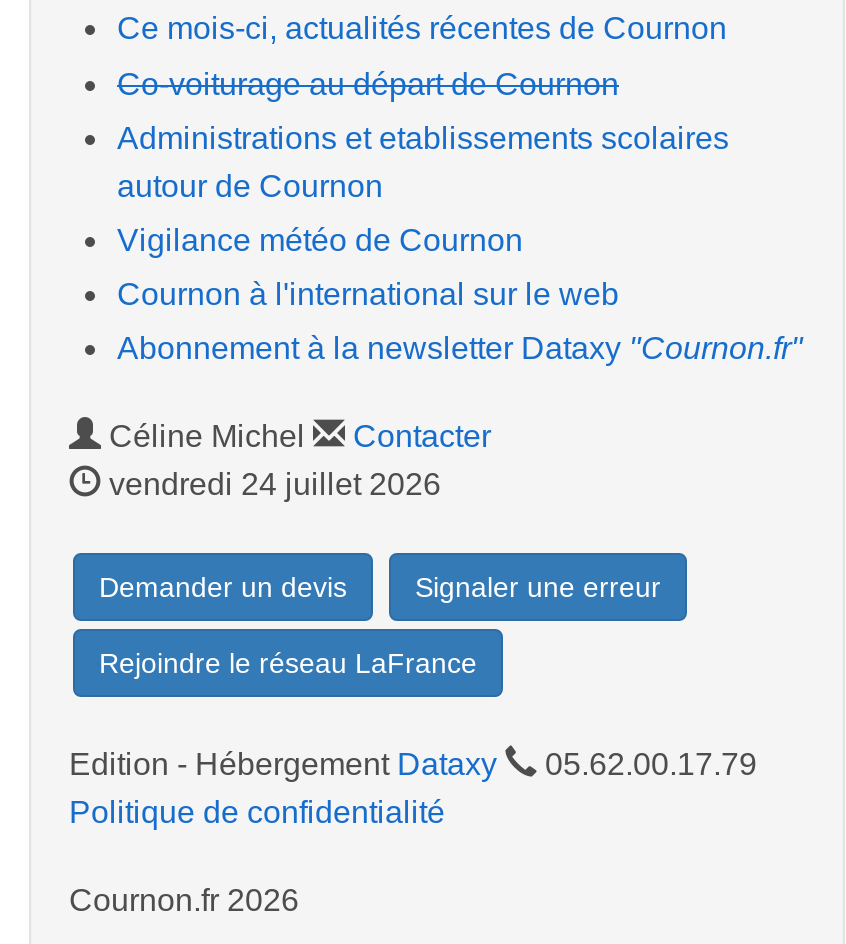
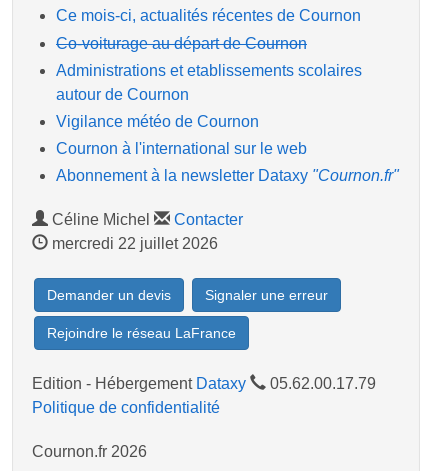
[101,468,441,502] vendredi 24 juillet 2026 -> [48,235,218,252] mercredi 22 juillet 2026

